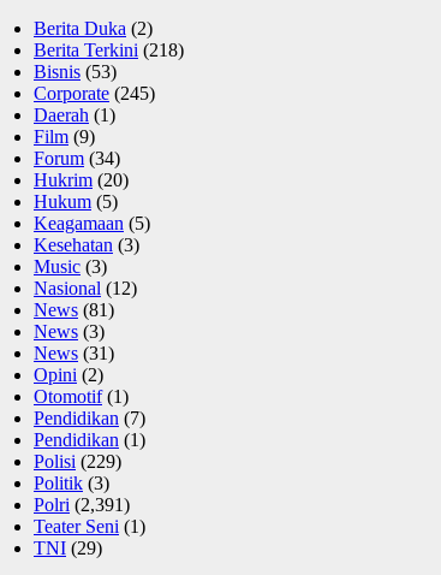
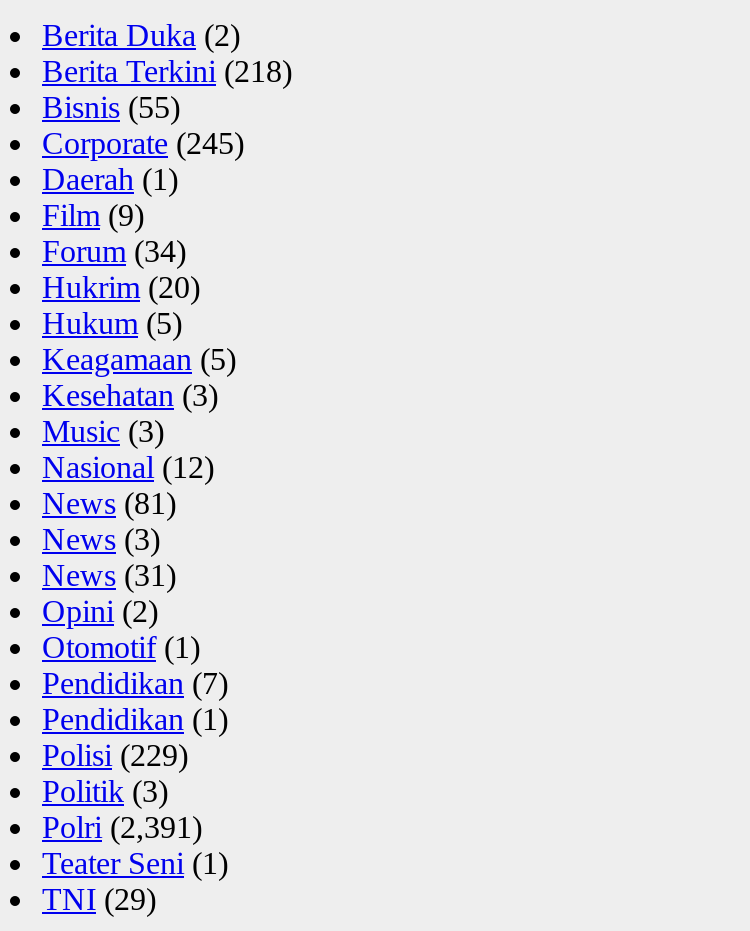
[34,61,117,81] Bisnis (53) -> [42,89,180,123] Bisnis (55)

